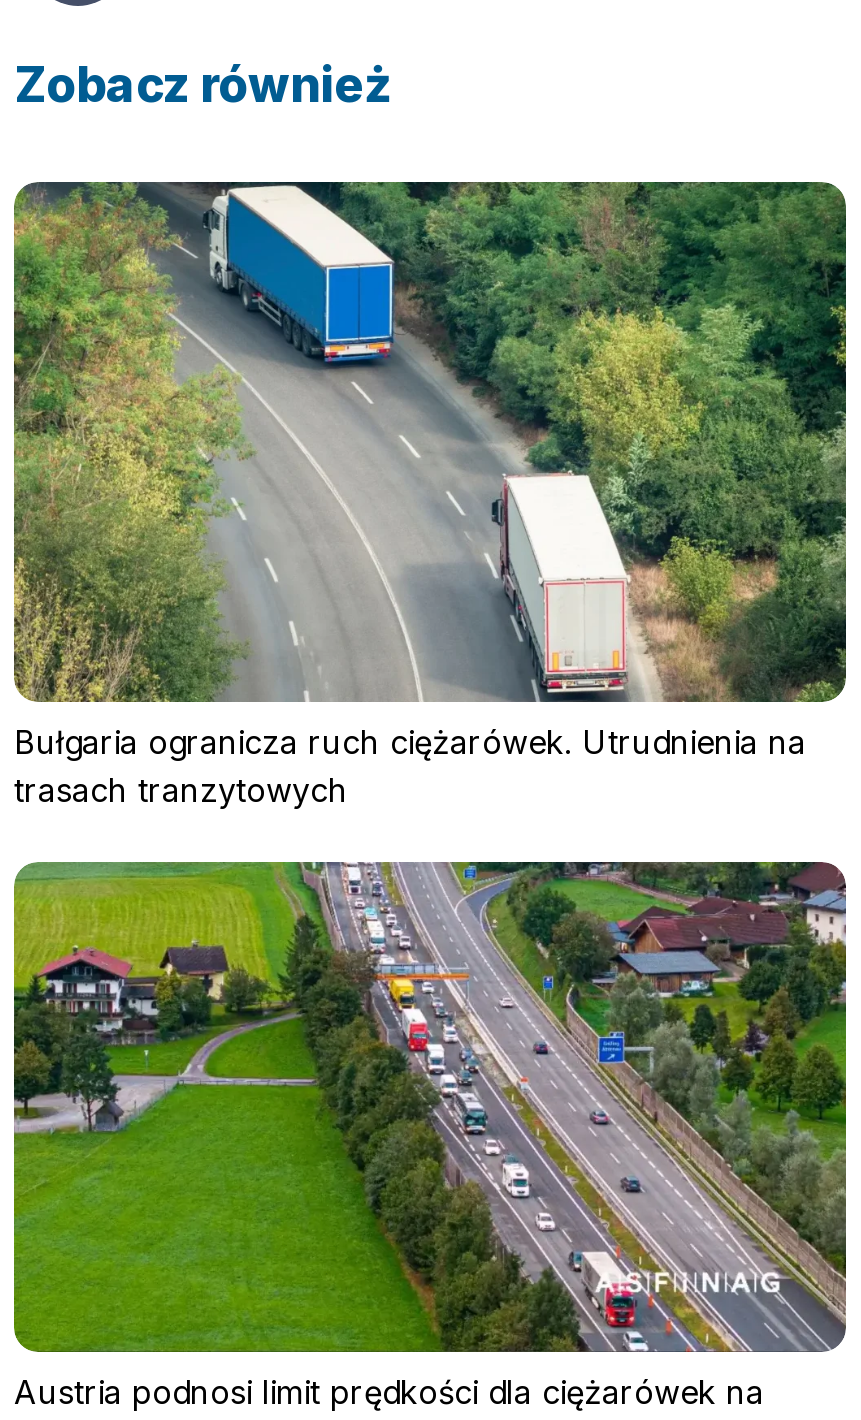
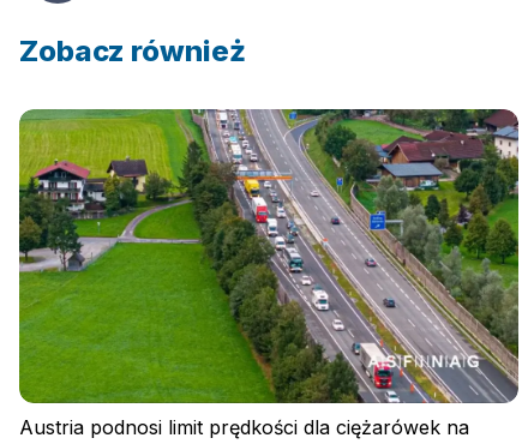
[12,180,848,810] [image] | Bułgaria ogranicza ruch ciężarówek. Utrudnienia na | trasach tranzytowych -> none

